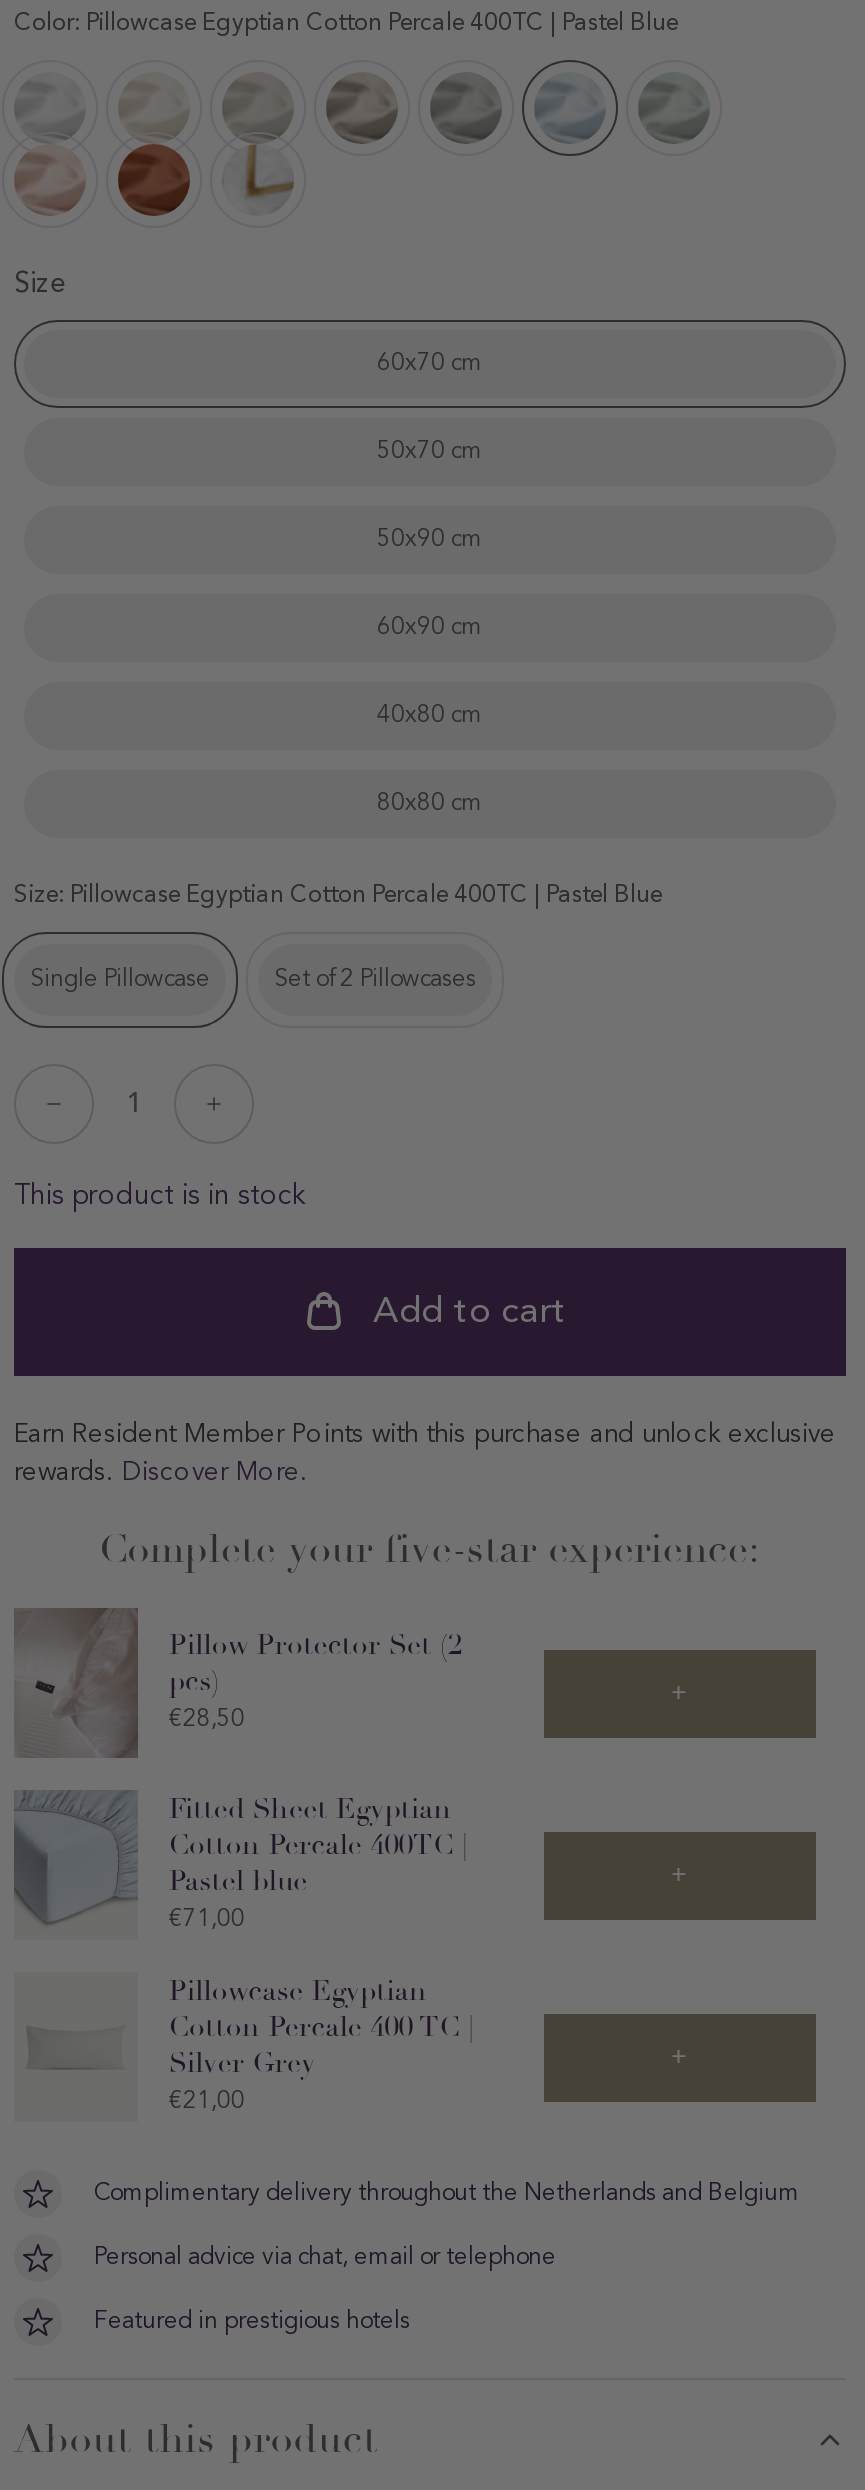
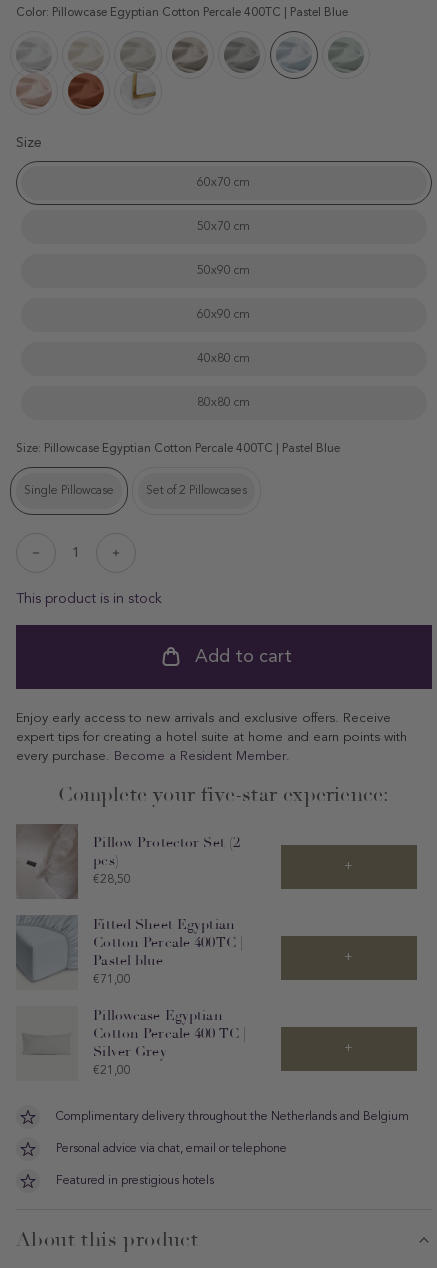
[14,1422,836,1486] Earn Resident Member Points with this purchase and unlock exclusive | rewards. Discover More. -> [16,712,407,763] Enjoy early access to new arrivals and exclusive offers. Receive | expert tips for creating a hotel suite at home and earn points with | every purchase. Become a Resident Member.

